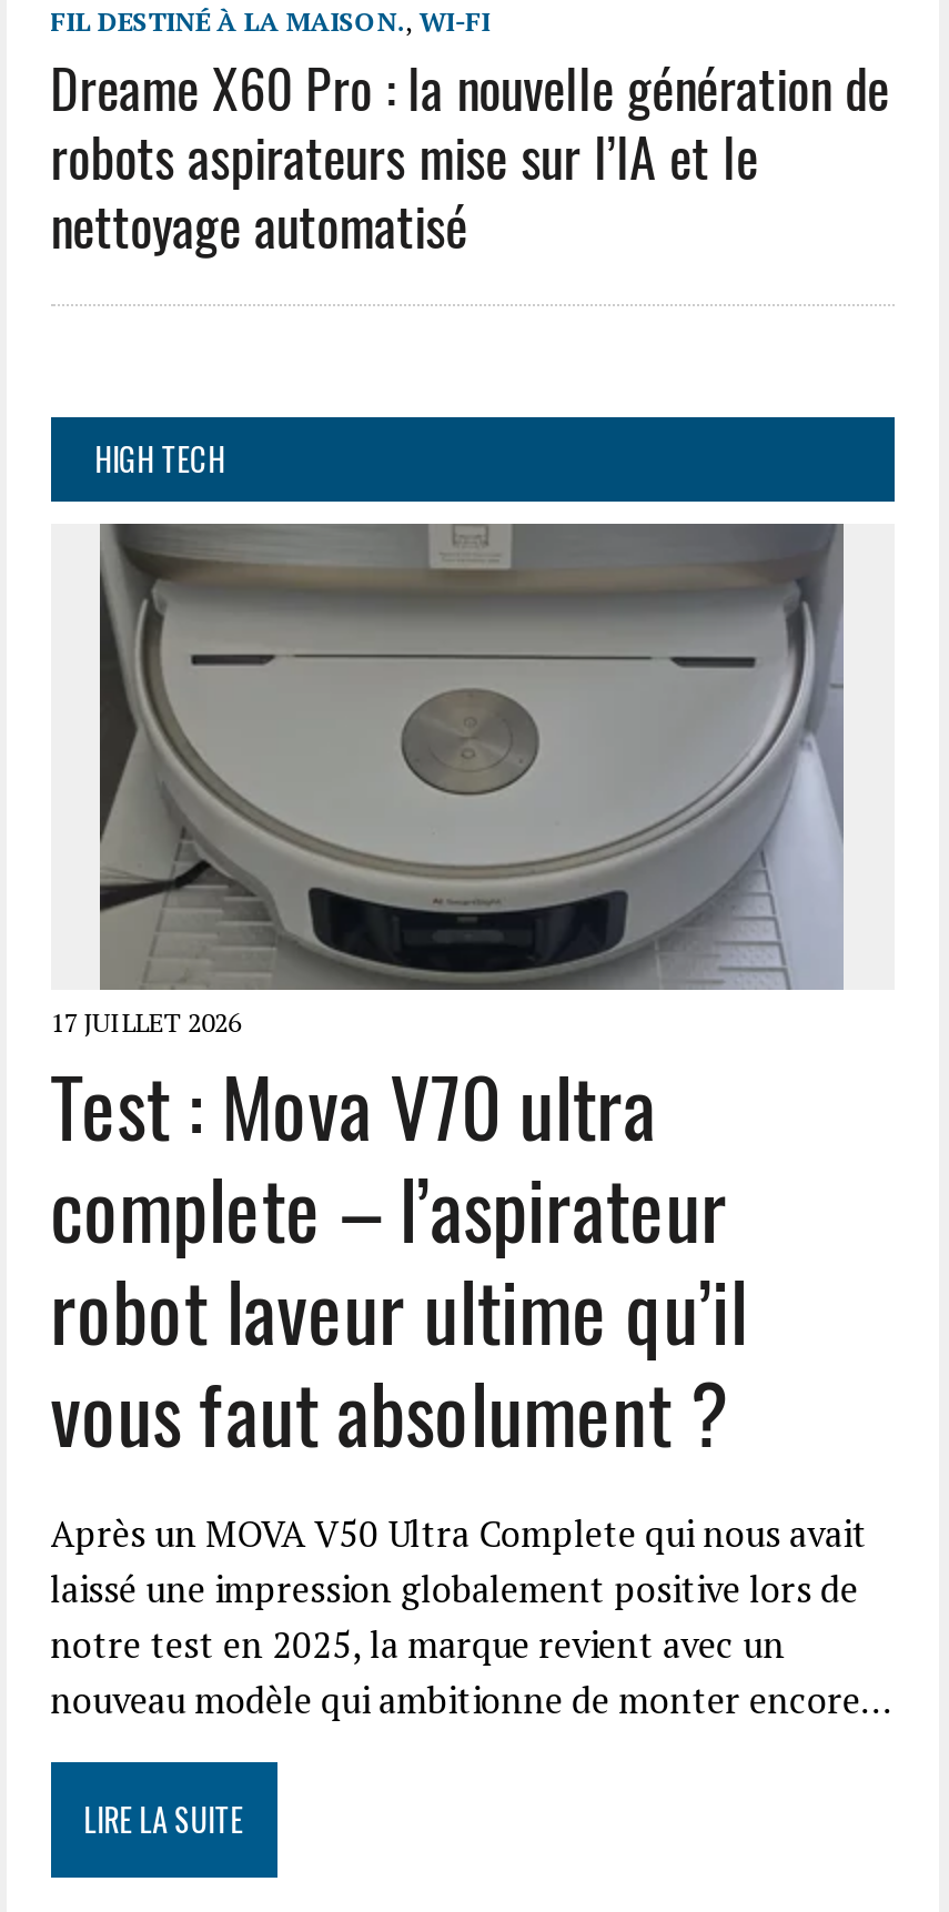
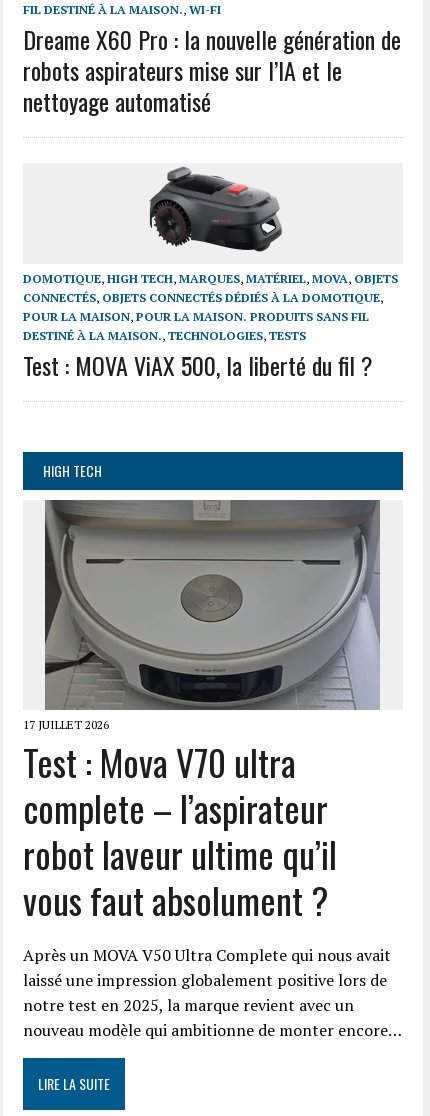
none -> [23,166,398,383] [image] | DOMOTIQUE, HIGH TECH, MARQUES, MATÉRIEL, MOVA, OBJETS | CONNECTÉS, OBJETS CONNECTÉS DÉDIÉS À LA DOMOTIQUE, | POUR LA MAISON, POUR LA MAISON. PRODUITS SANS FIL | DESTINÉ À LA MAISON., TECHNOLOGIES, TESTS | Test : MOVA ViAX 500, la liberté du fil ?

